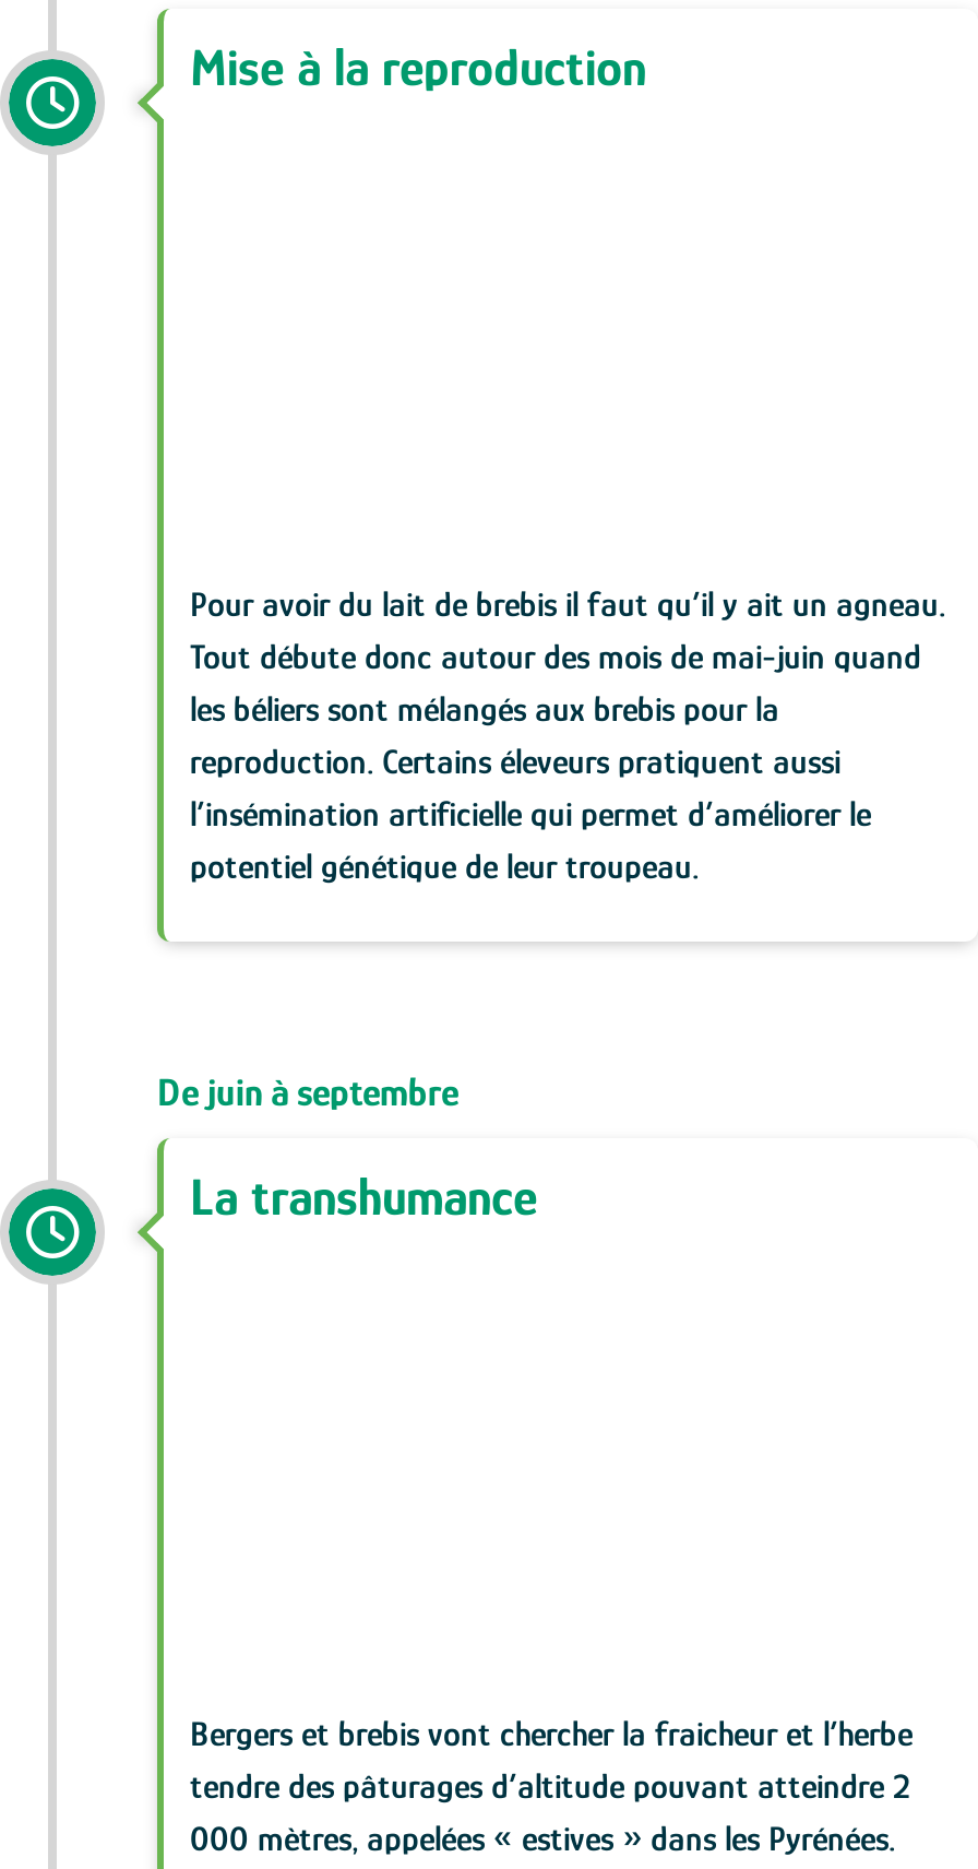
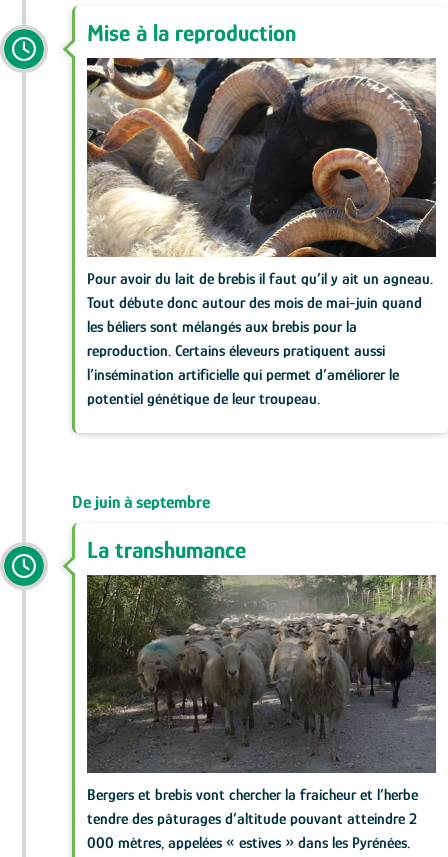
none -> [86,57,437,258] [image]
none -> [86,574,437,774] [image]

